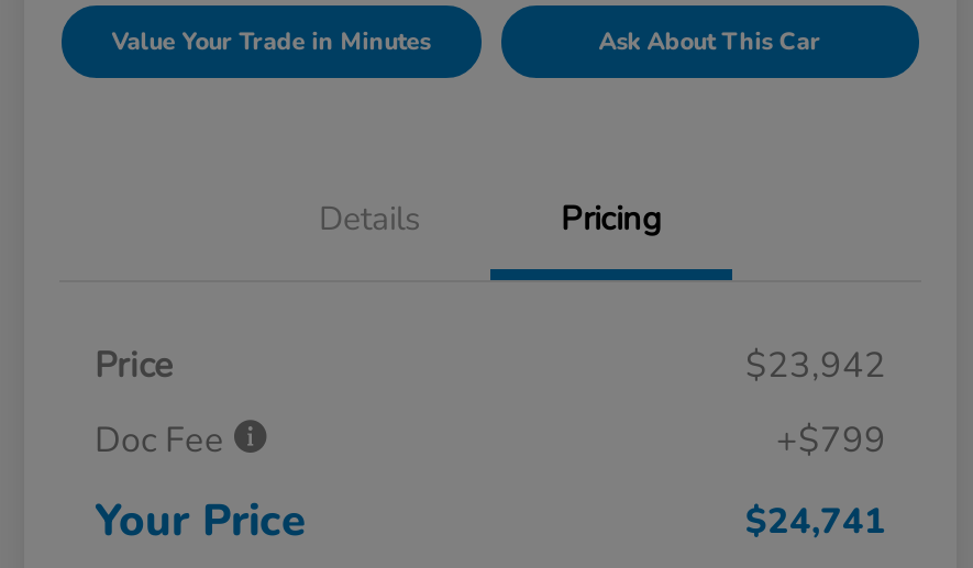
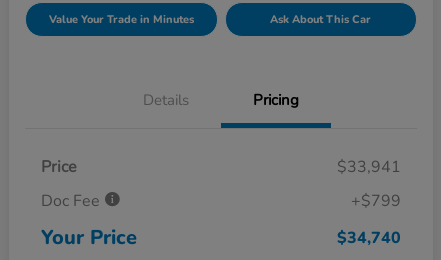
[745,342,886,390] $23,942 -> [337,156,401,178] $33,941
[745,498,886,546] $24,741 -> [337,227,401,249] $34,740

